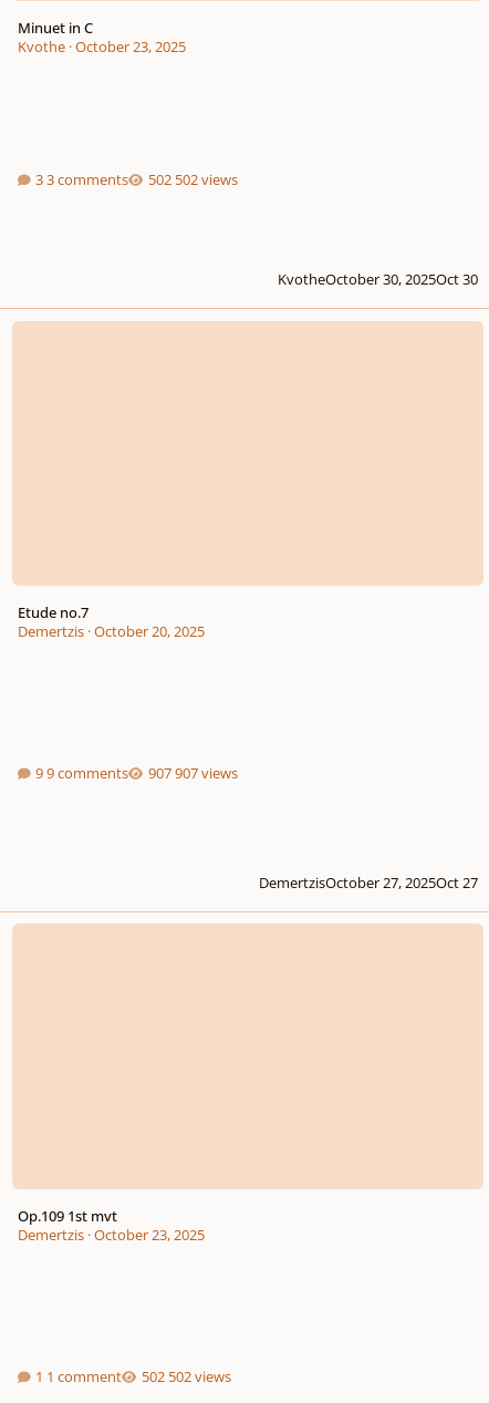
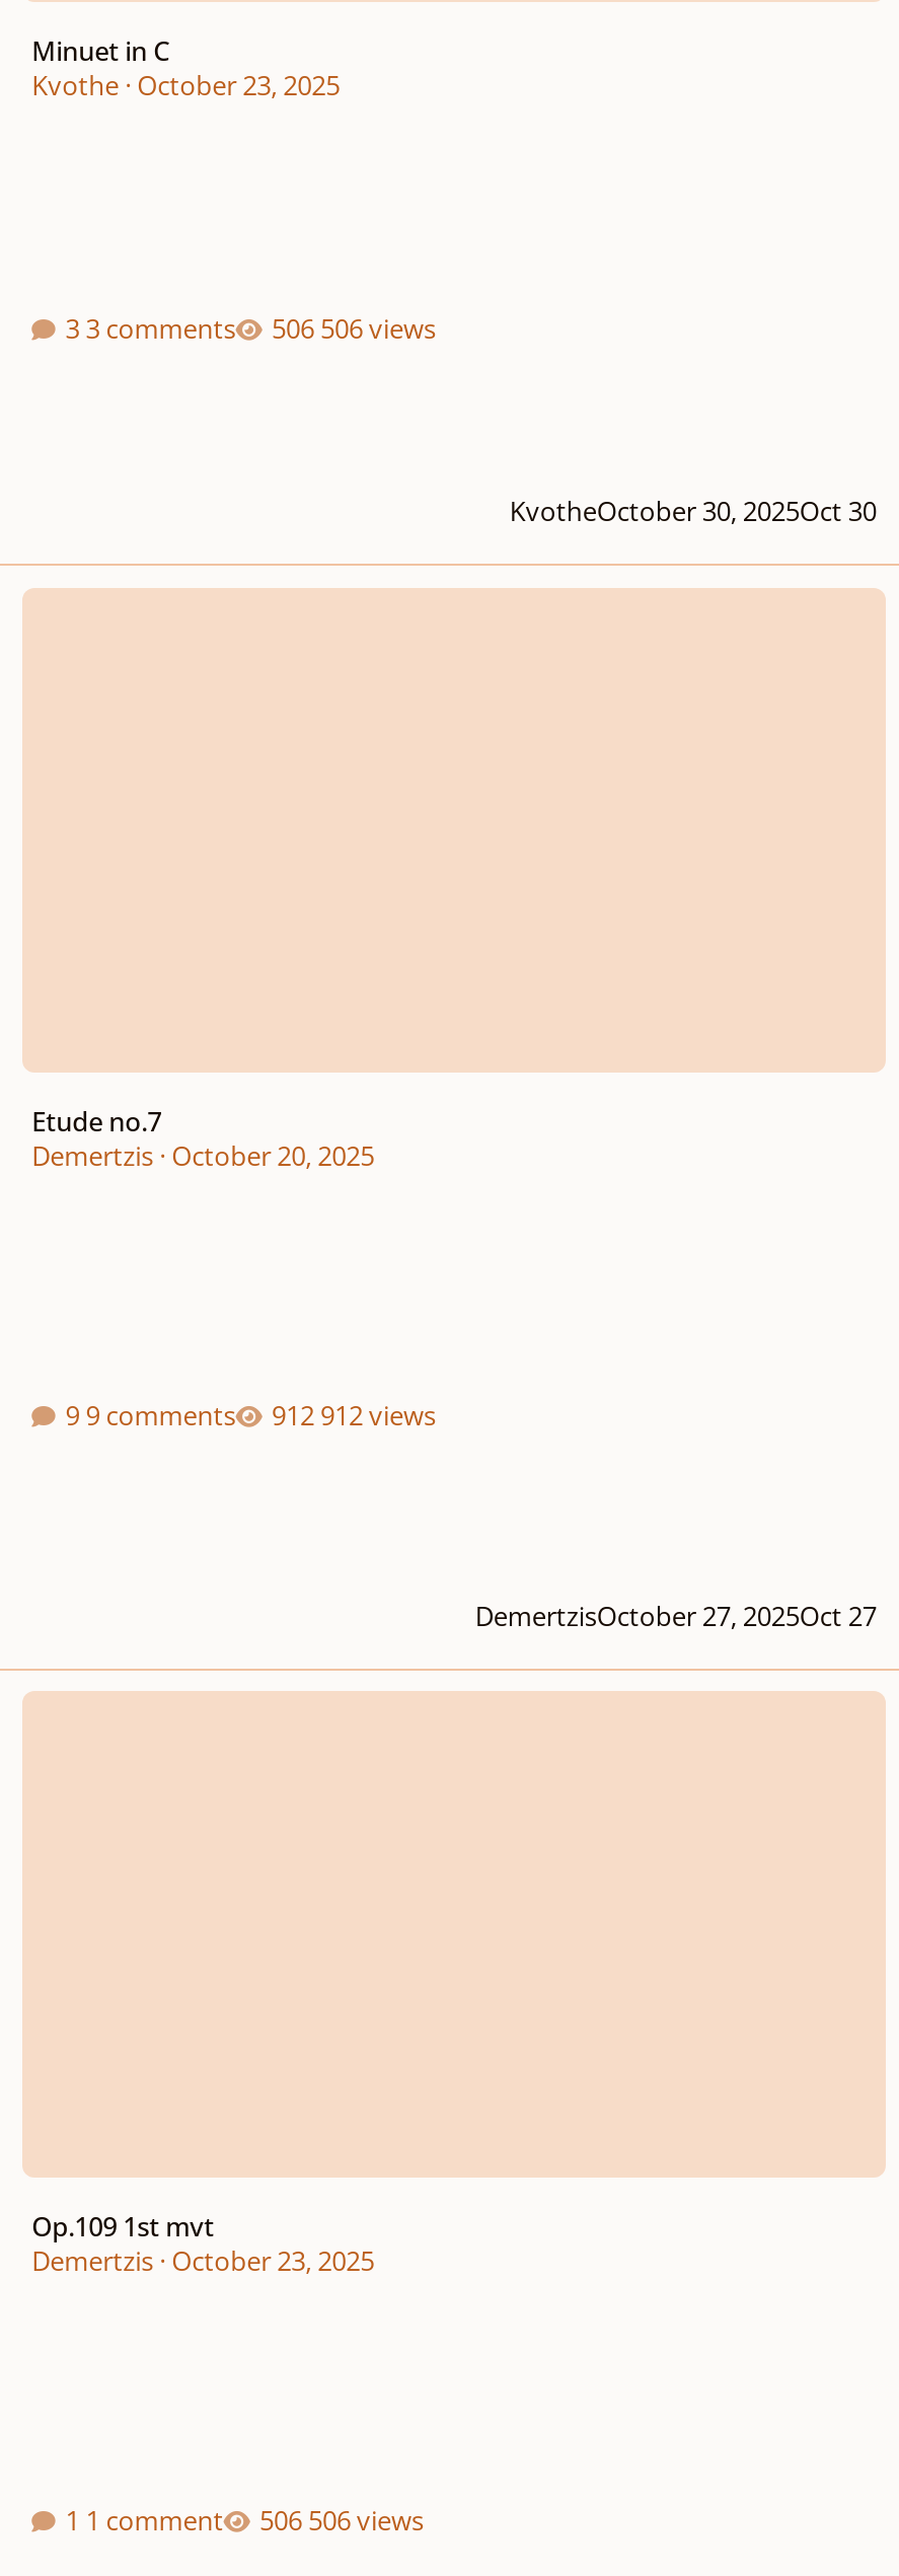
[175,169,238,189] 502 views -> [320,309,436,346] 506 views
[175,763,238,783] 907 views -> [320,1397,436,1433] 912 views
[168,1366,231,1386] 502 views -> [308,2502,423,2538] 506 views

